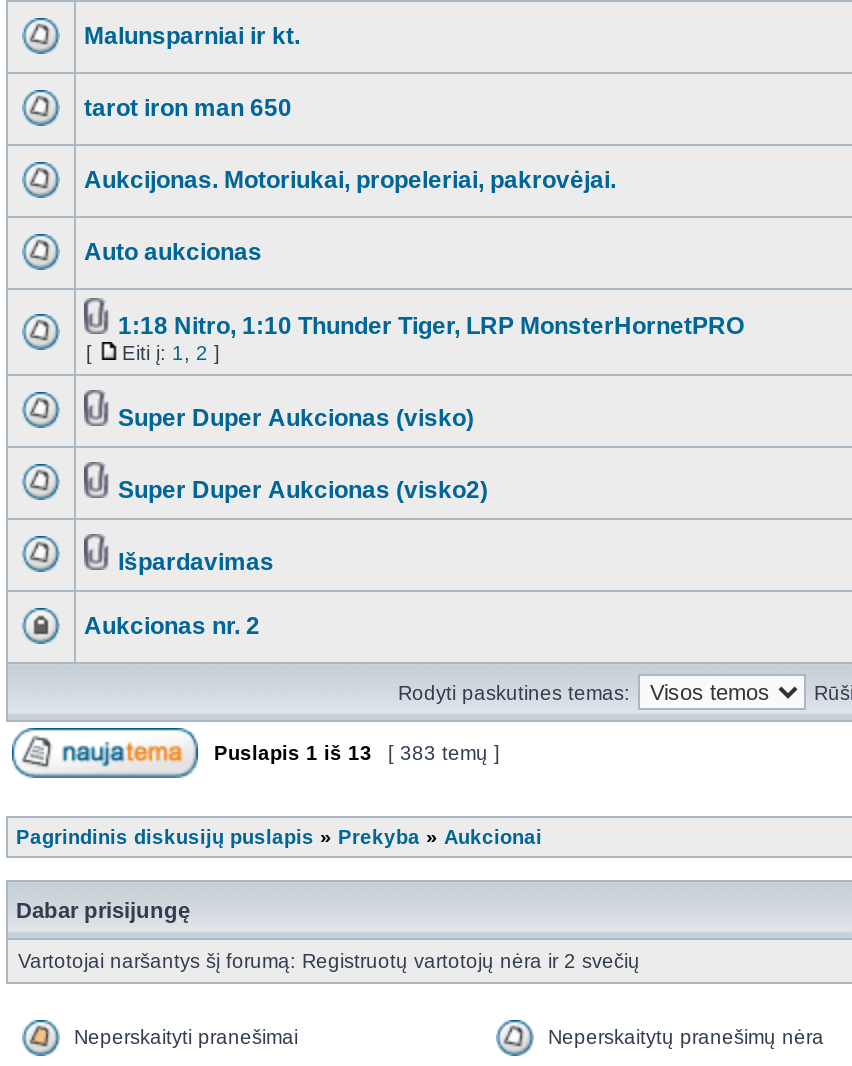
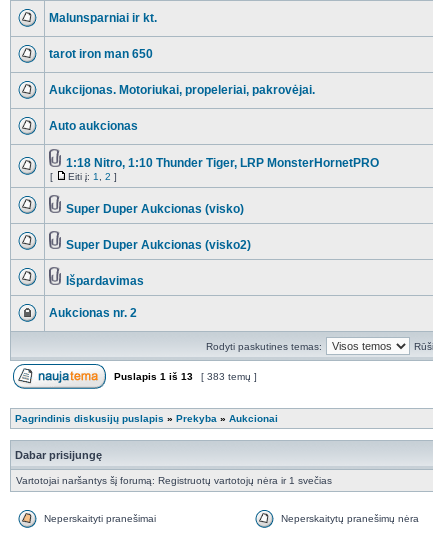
[18,950,640,972] Vartotojai naršantys šį forumą: Registruotų vartotojų nėra ir 2 svečių -> [16,475,332,486] Vartotojai naršantys šį forumą: Registruotų vartotojų nėra ir 1 svečias

